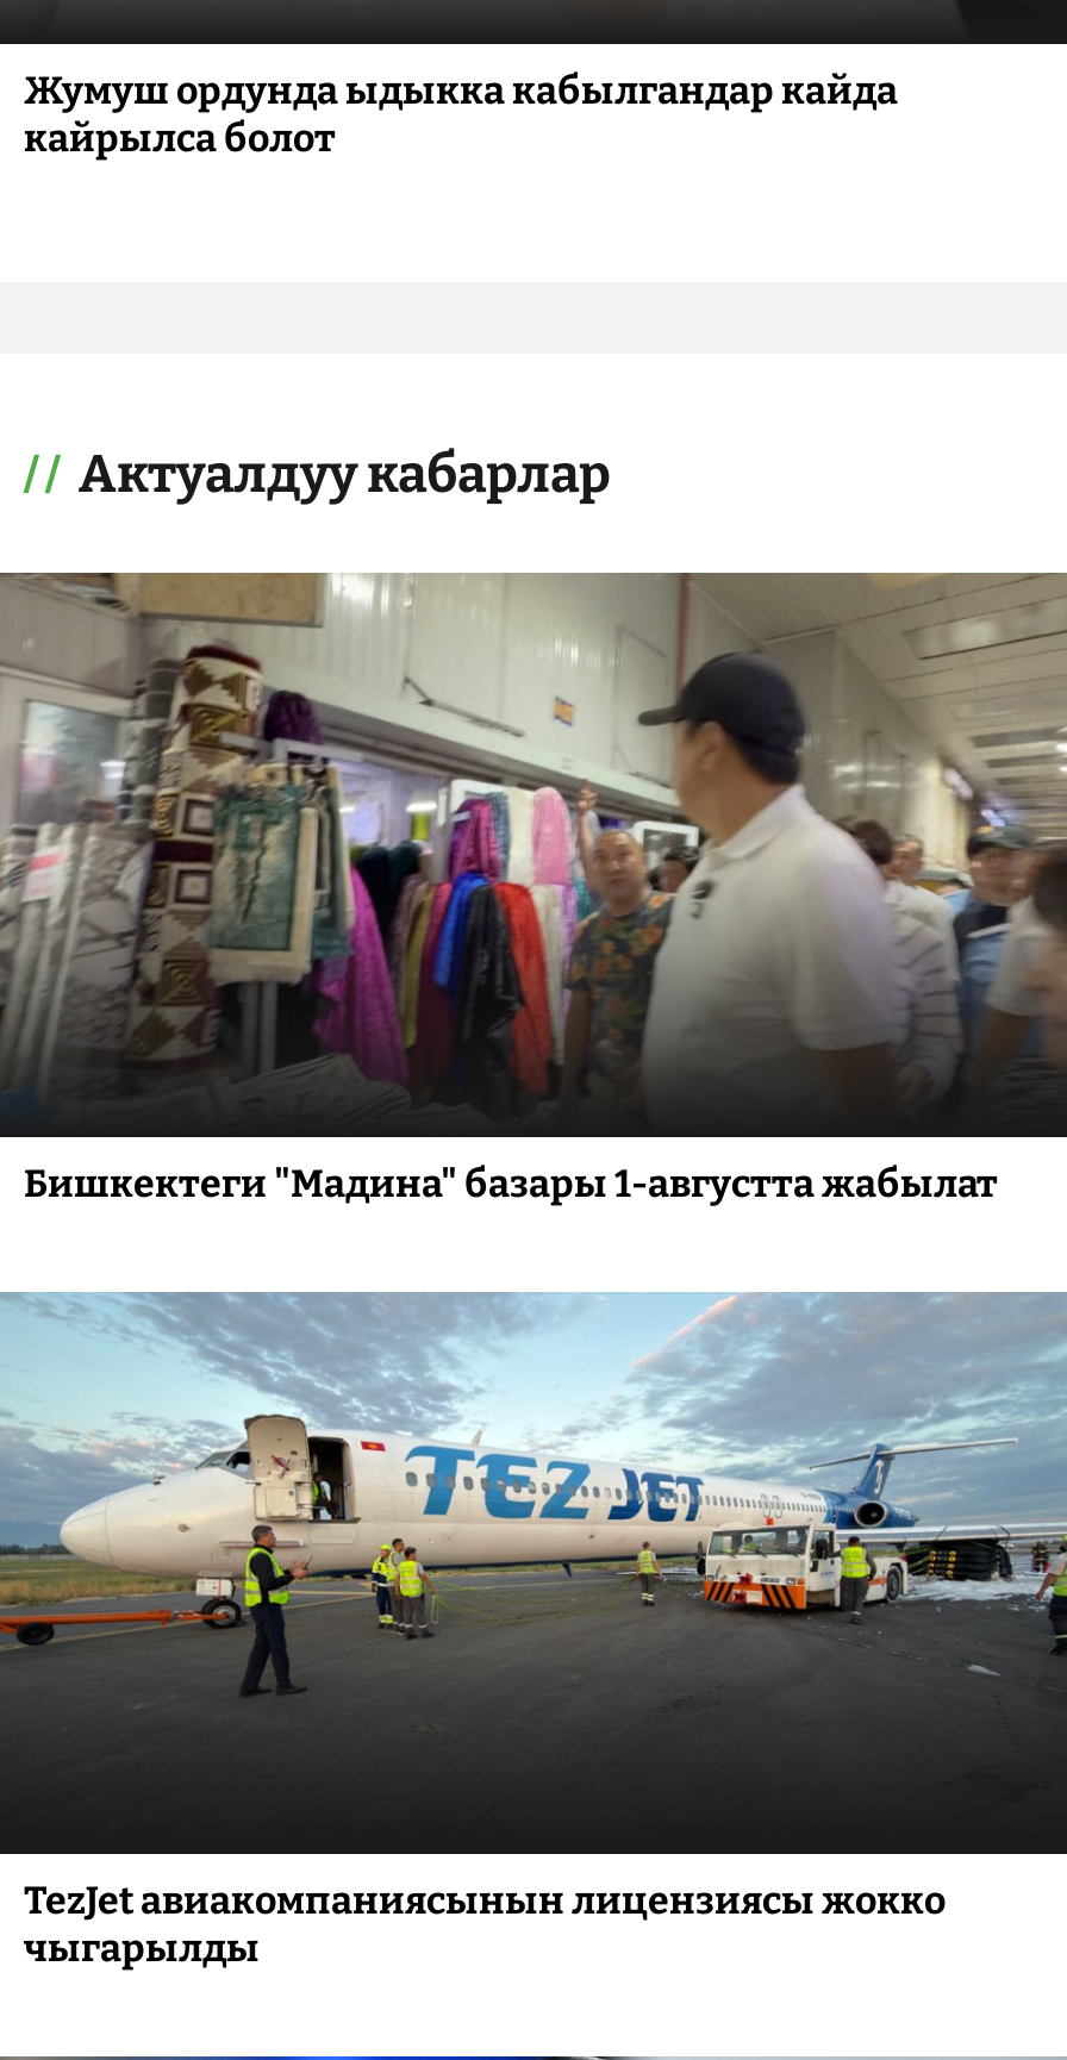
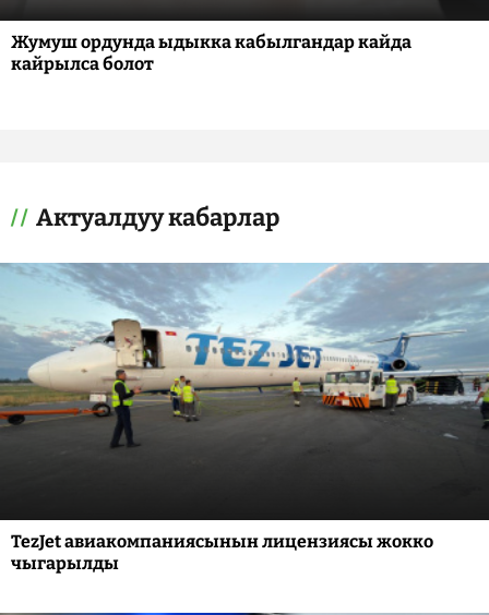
[7,569,1060,1205] [image] | Бишкектеги "Мадина" базары 1-августта жабылат -> none

